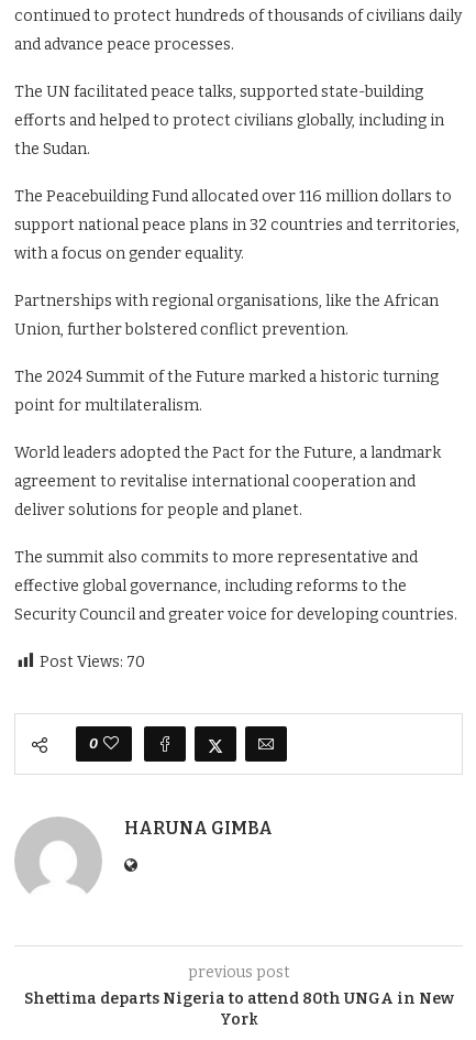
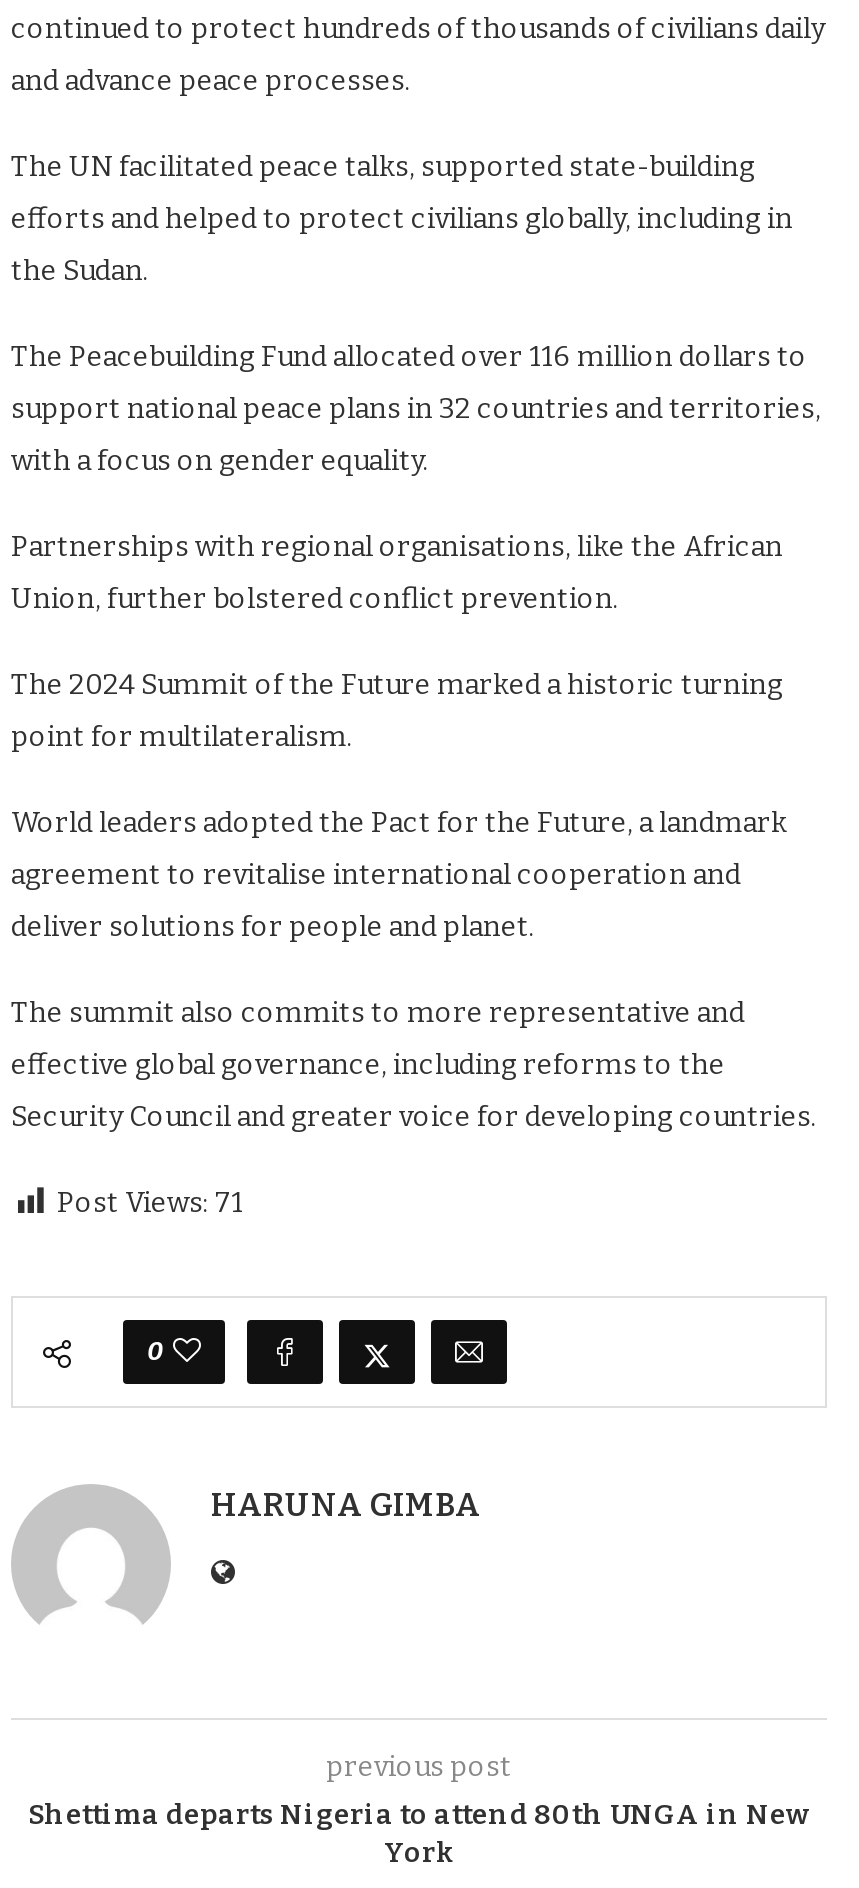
[40,652,145,671] Post Views: 70 -> [57,1185,243,1219] Post Views: 71

